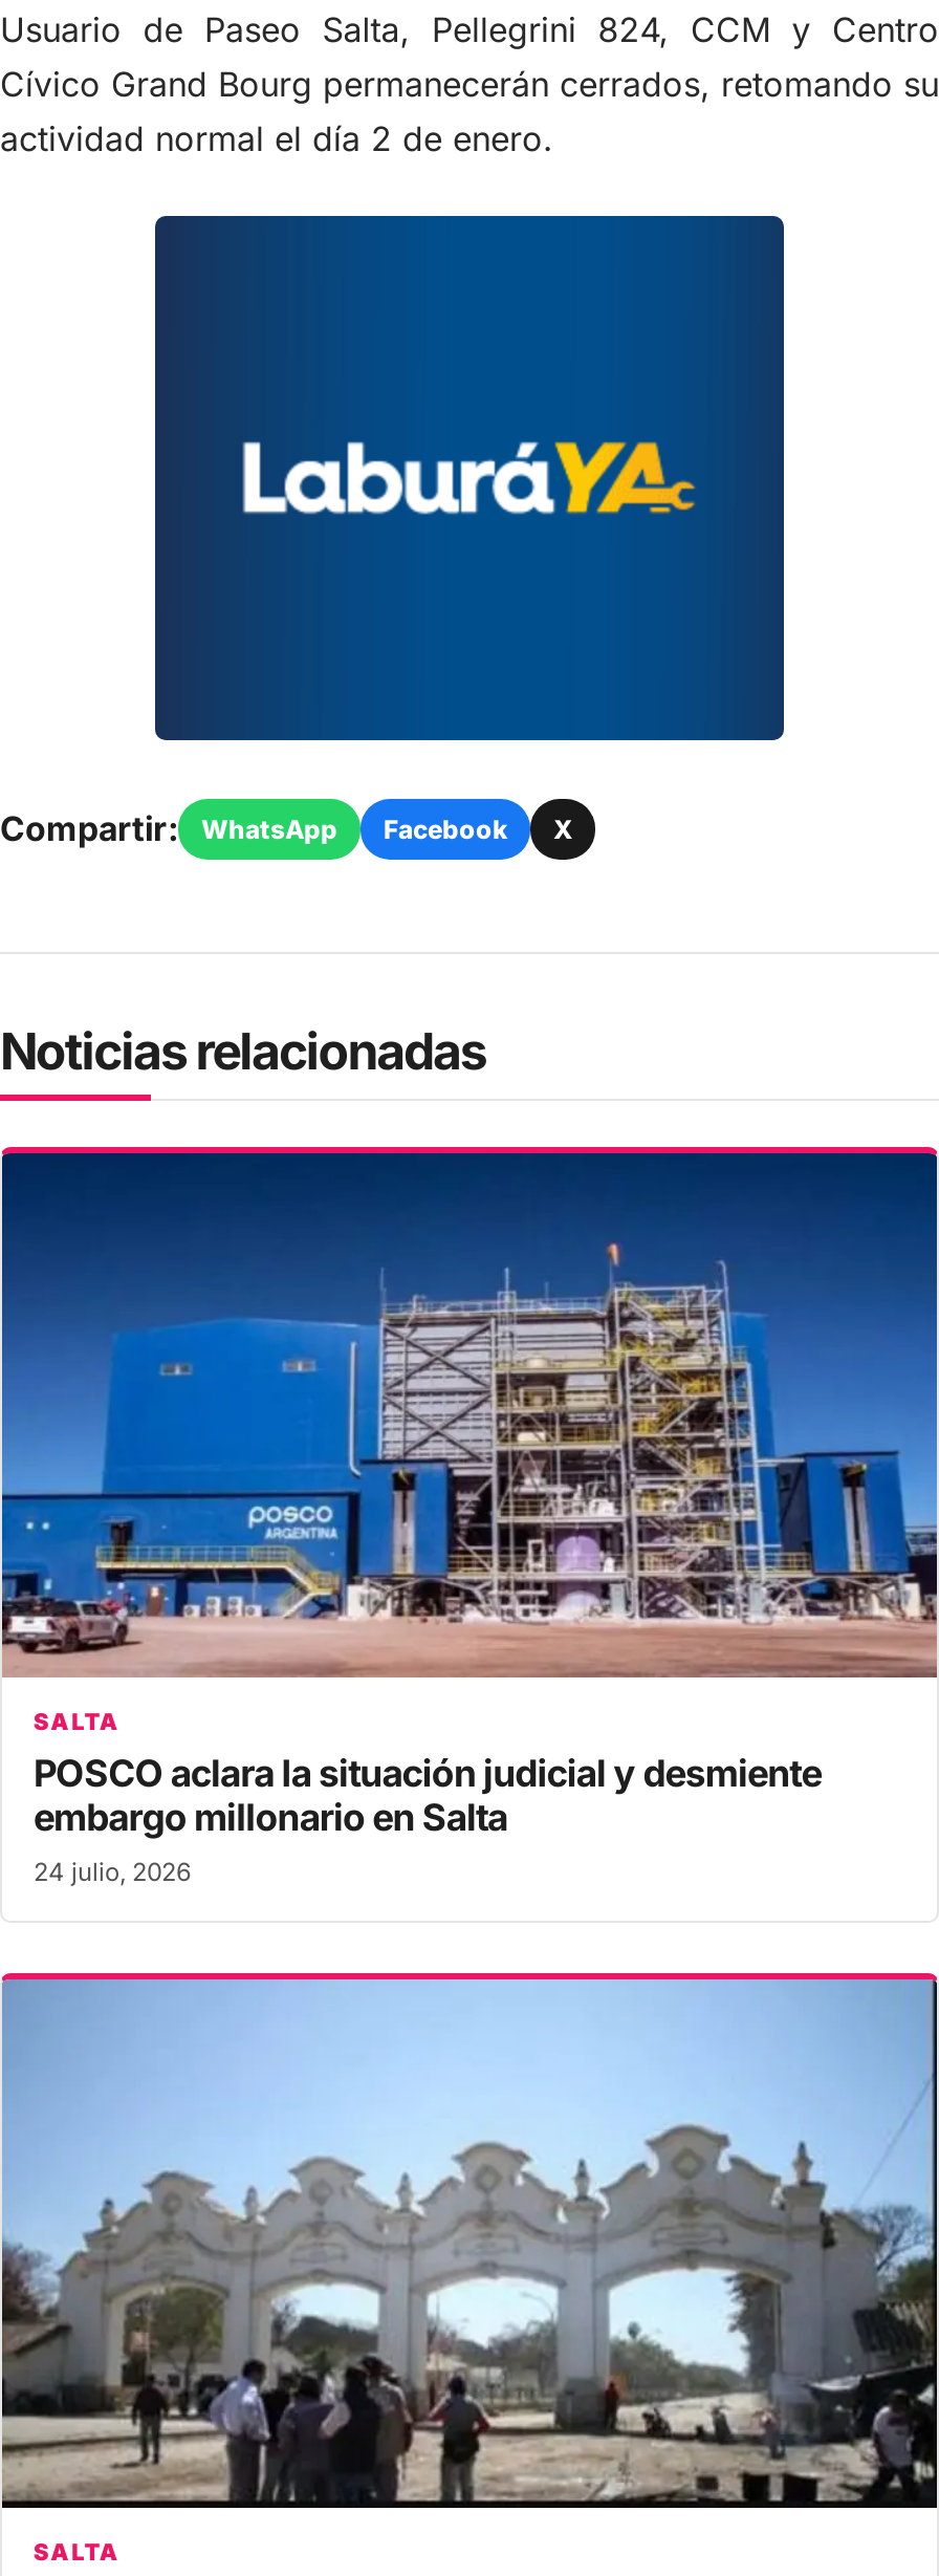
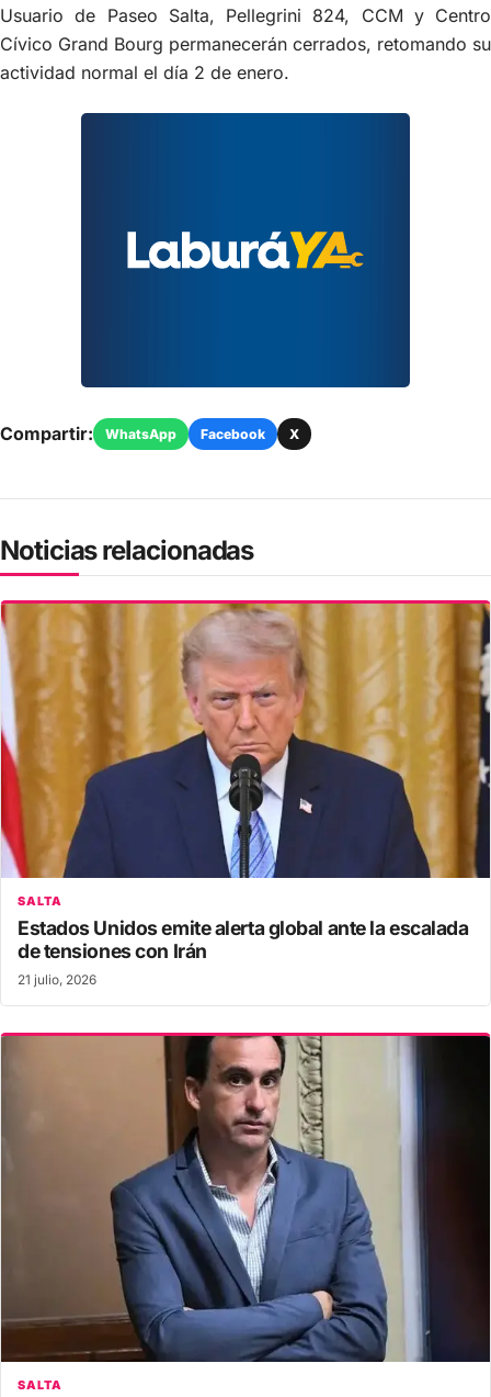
[6,1151,933,1888] [image] | POSCO aclara la situación judicial y desmiente | embargo millonario en Salta | 24 julio, 2026 -> [3,602,488,988] [image] | Estados Unidos emite alerta global ante la escalada | de tensiones con Irán | 21 julio, 2026
[6,1971,933,2510] [image] -> [3,1032,488,1363] [image]

